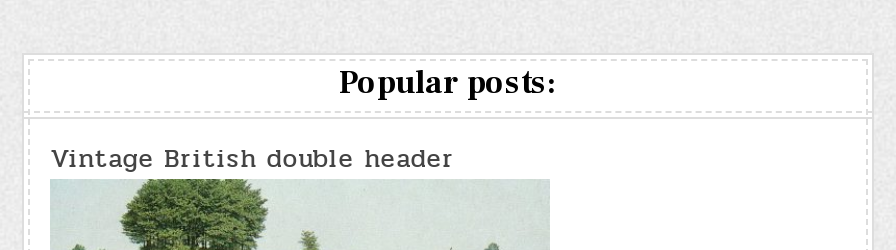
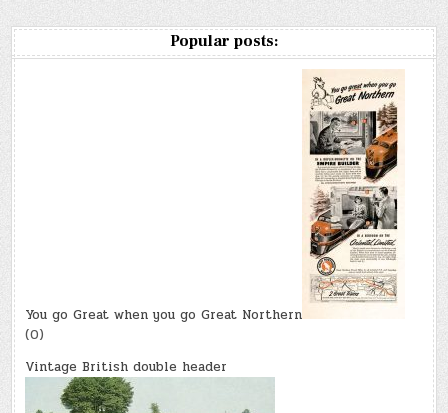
none -> [25,75,399,345] [image] | You go Great when you go Great Northern | (0)

